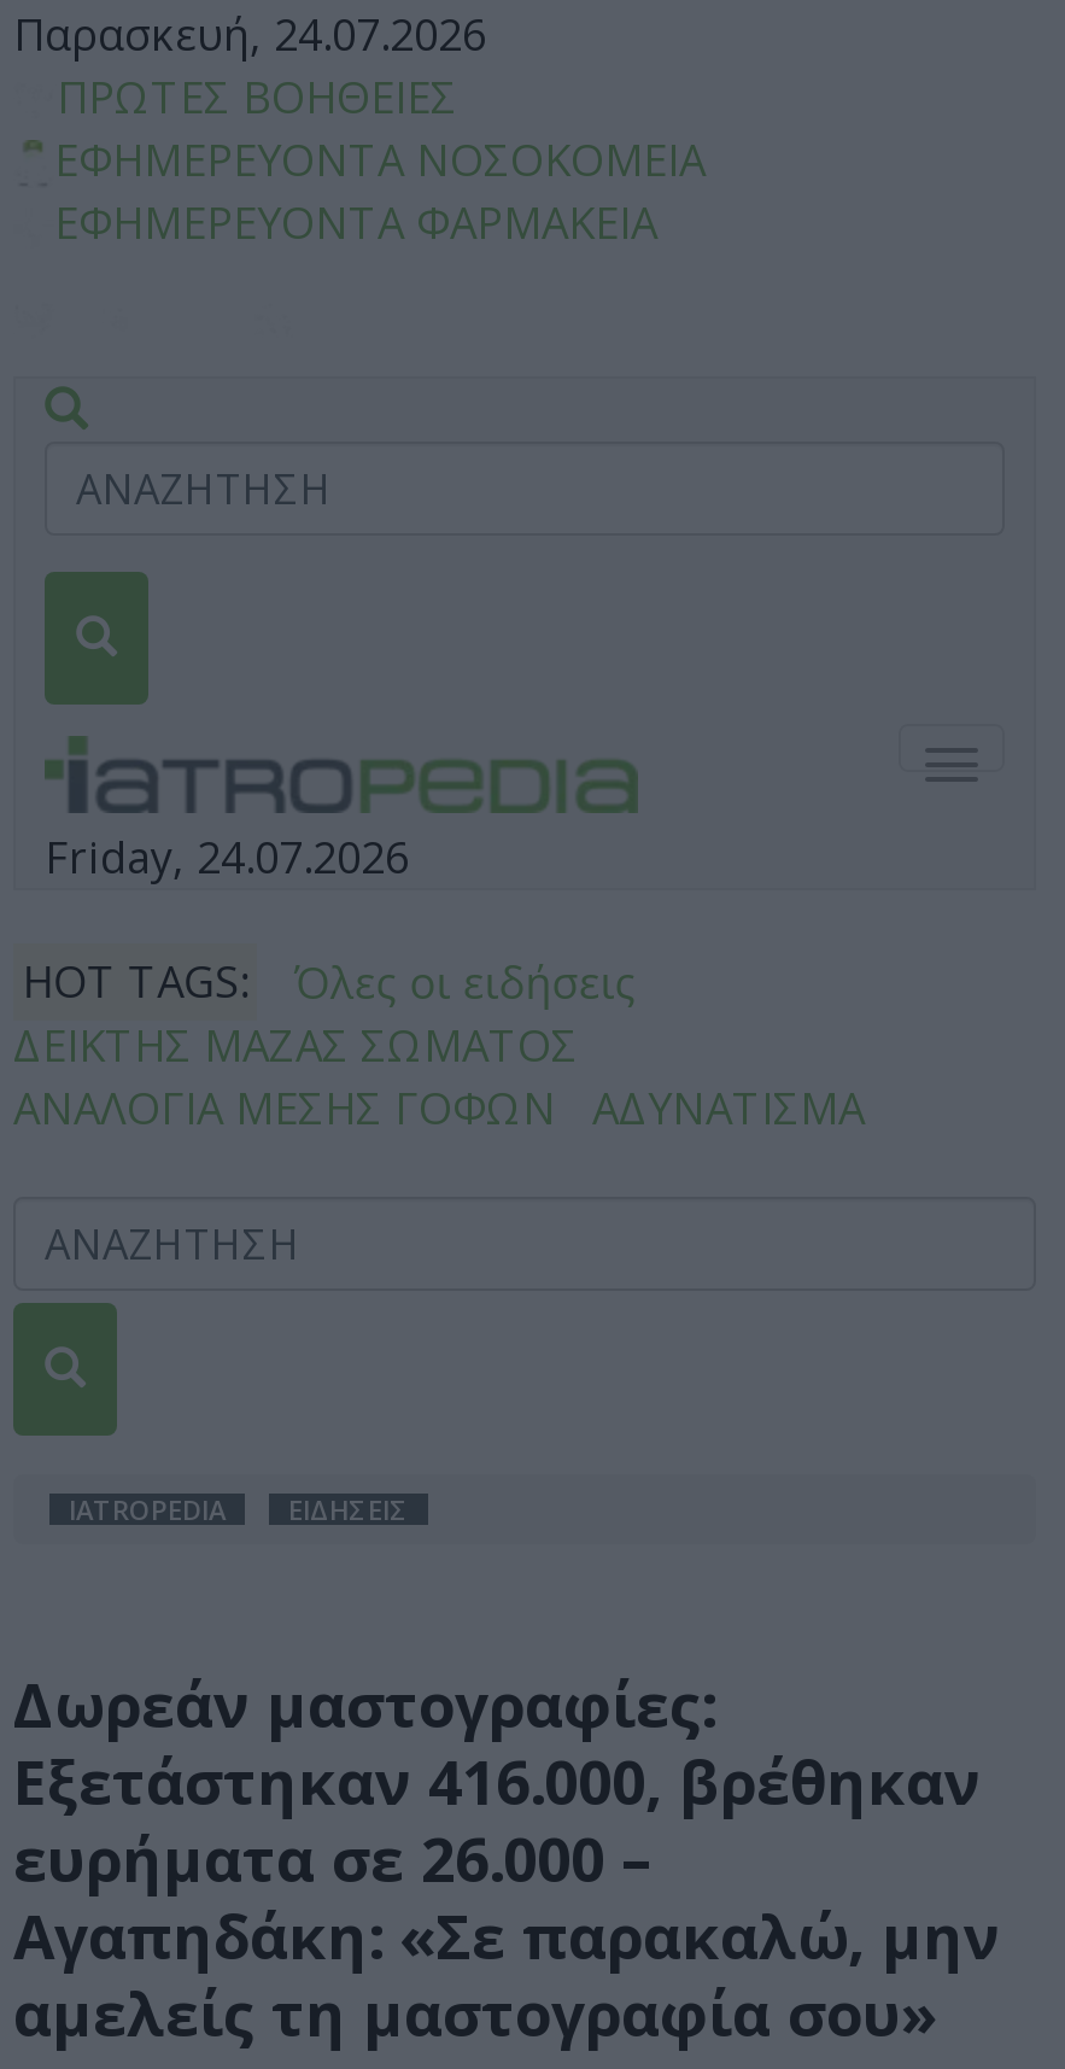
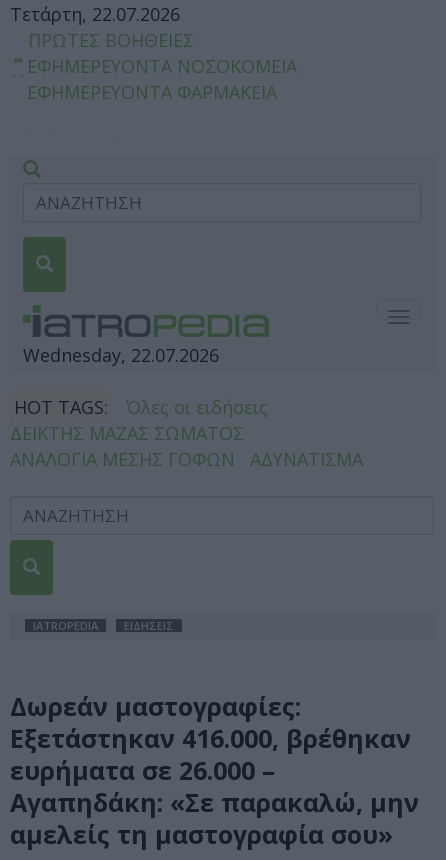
[13,5,486,63] Παρασκευή, 24.07.2026 -> [10,2,180,26] Τετάρτη, 22.07.2026
[45,828,409,886] Friday, 24.07.2026 -> [23,343,219,367] Wednesday, 22.07.2026

